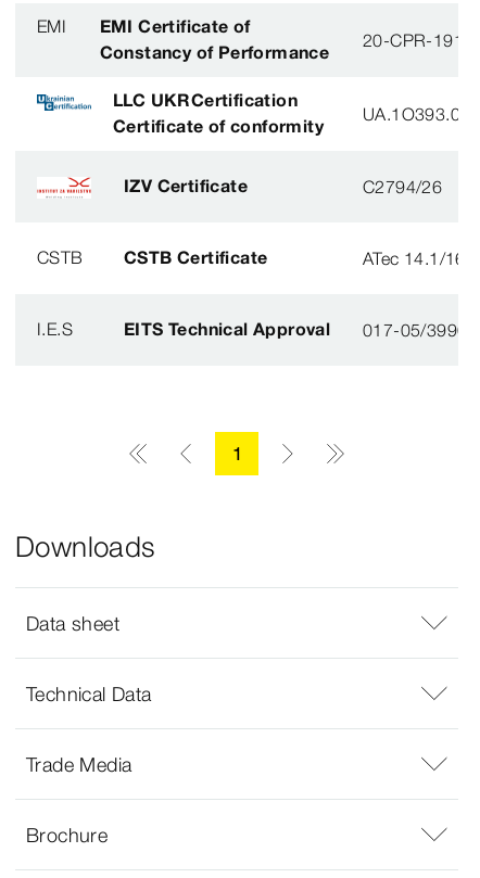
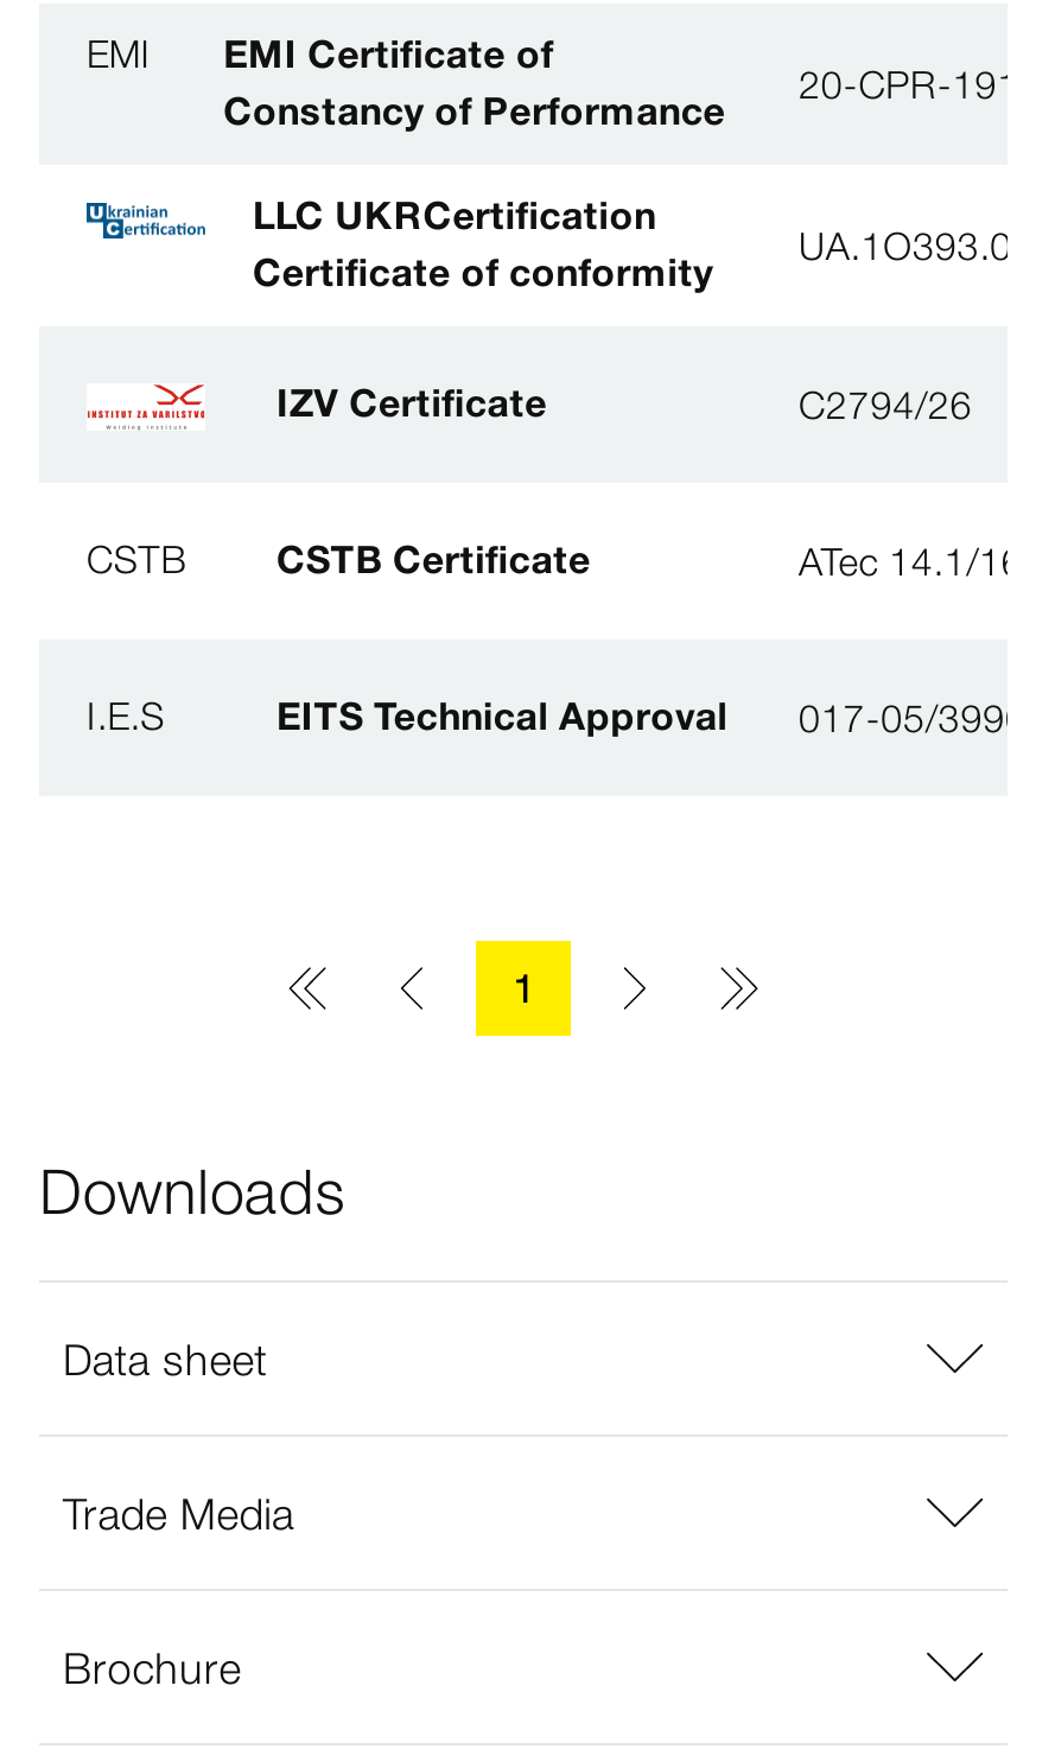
[26,682,152,707] Technical Data -> none

